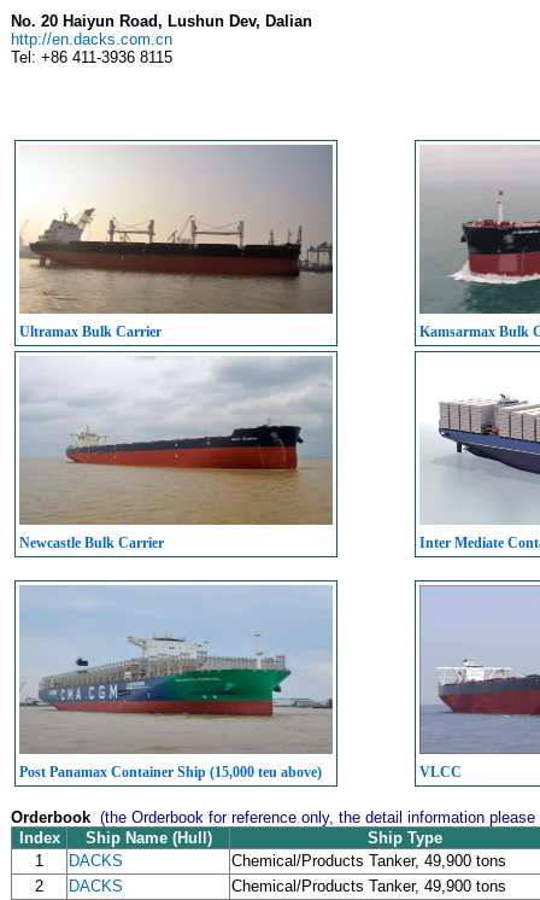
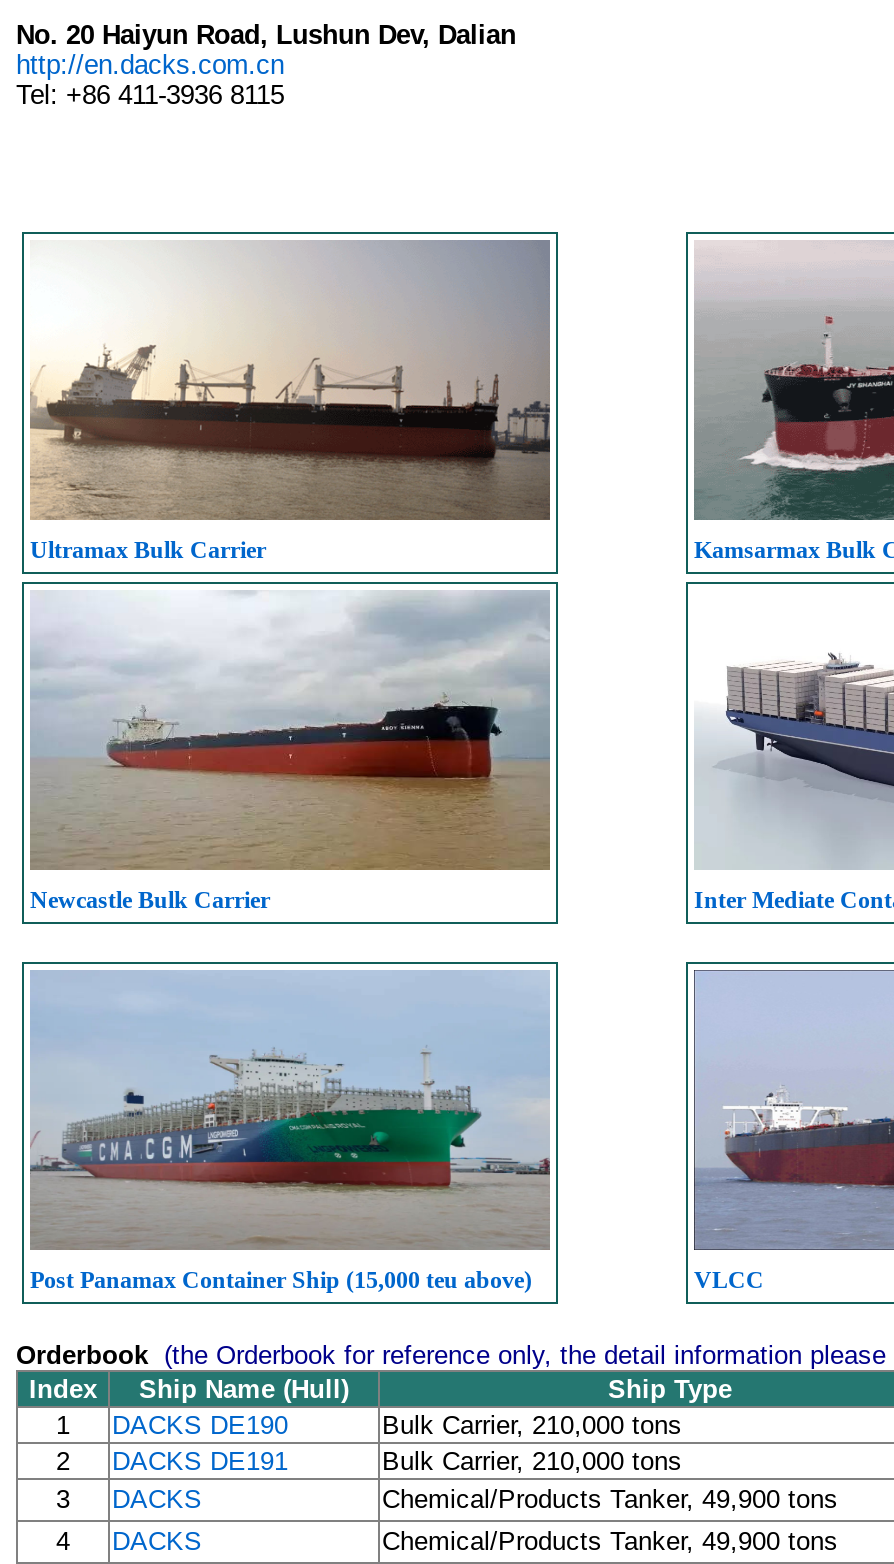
none -> [56,1411,682,1515] DACKS DE190 | Bulk Carrier, 210,000 tons | 2 | DACKS DE191 | Bulk Carrier, 210,000 tons | 3
[35,877,123,896] 2 DACKS -> [56,1527,202,1557] 4 DACKS

